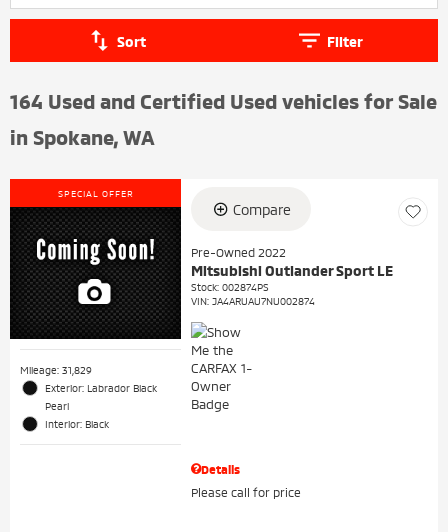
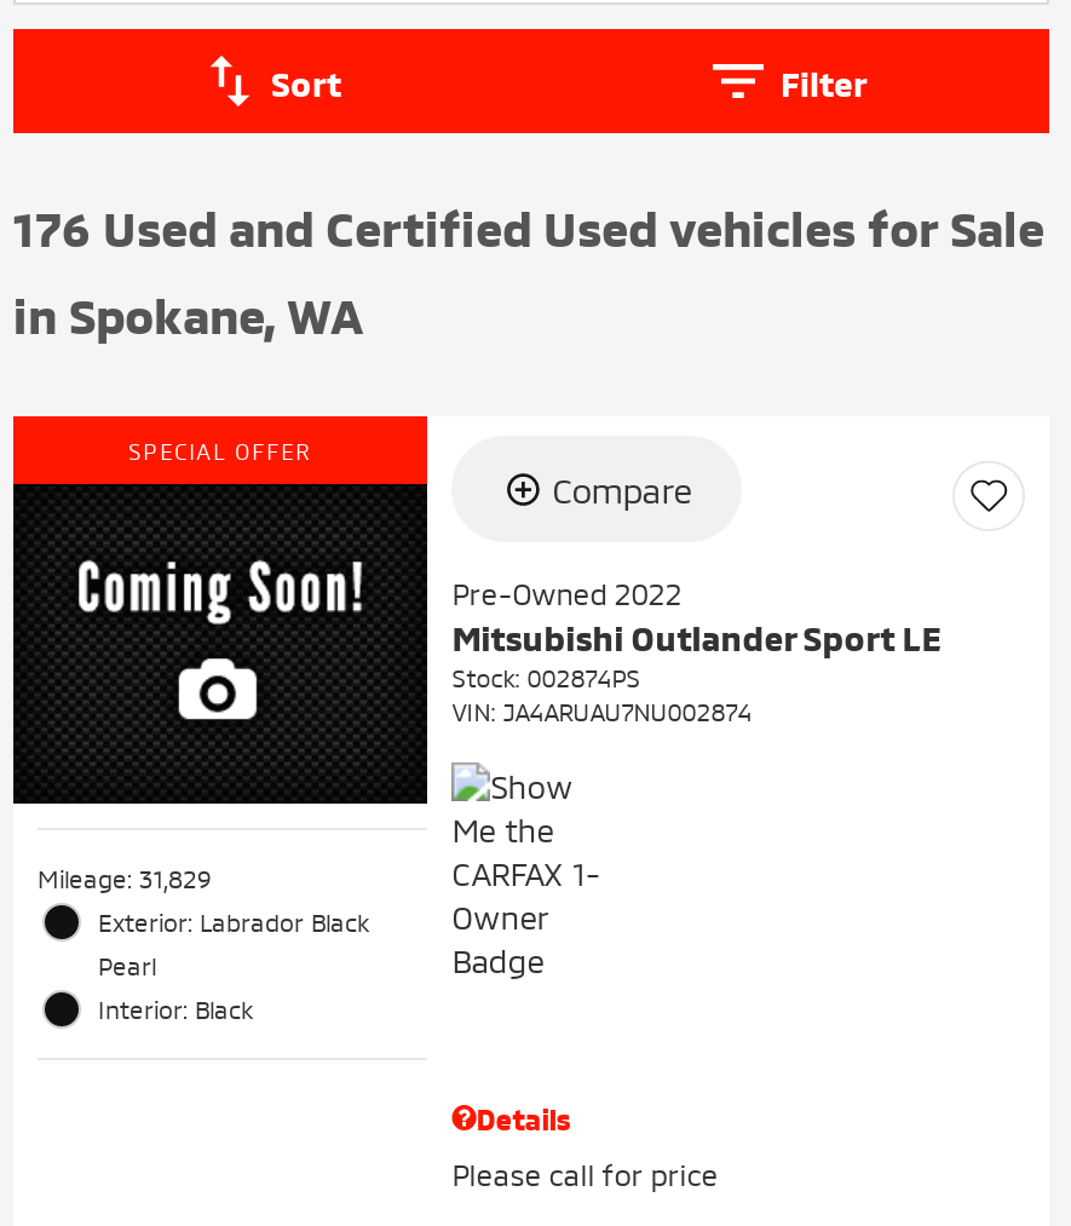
[10,86,437,114] 164 Used and Certified Used vehicles for Sale -> [13,191,1044,259] 176 Used and Certified Used vehicles for Sale

